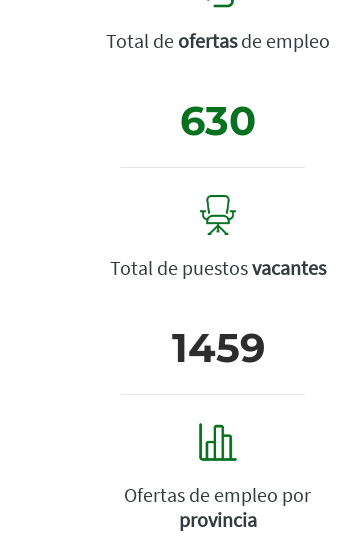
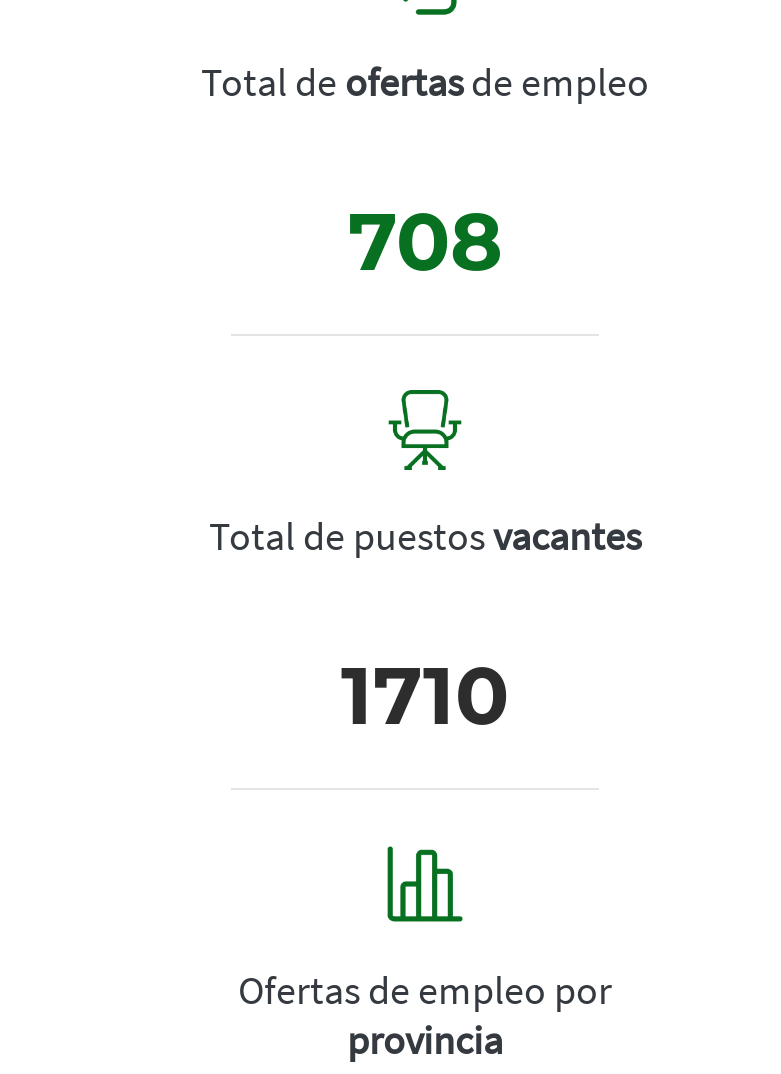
[180,96,256,145] 630 -> [348,192,502,290] 708
[171,323,264,372] 1459 -> [341,646,509,744] 1710

